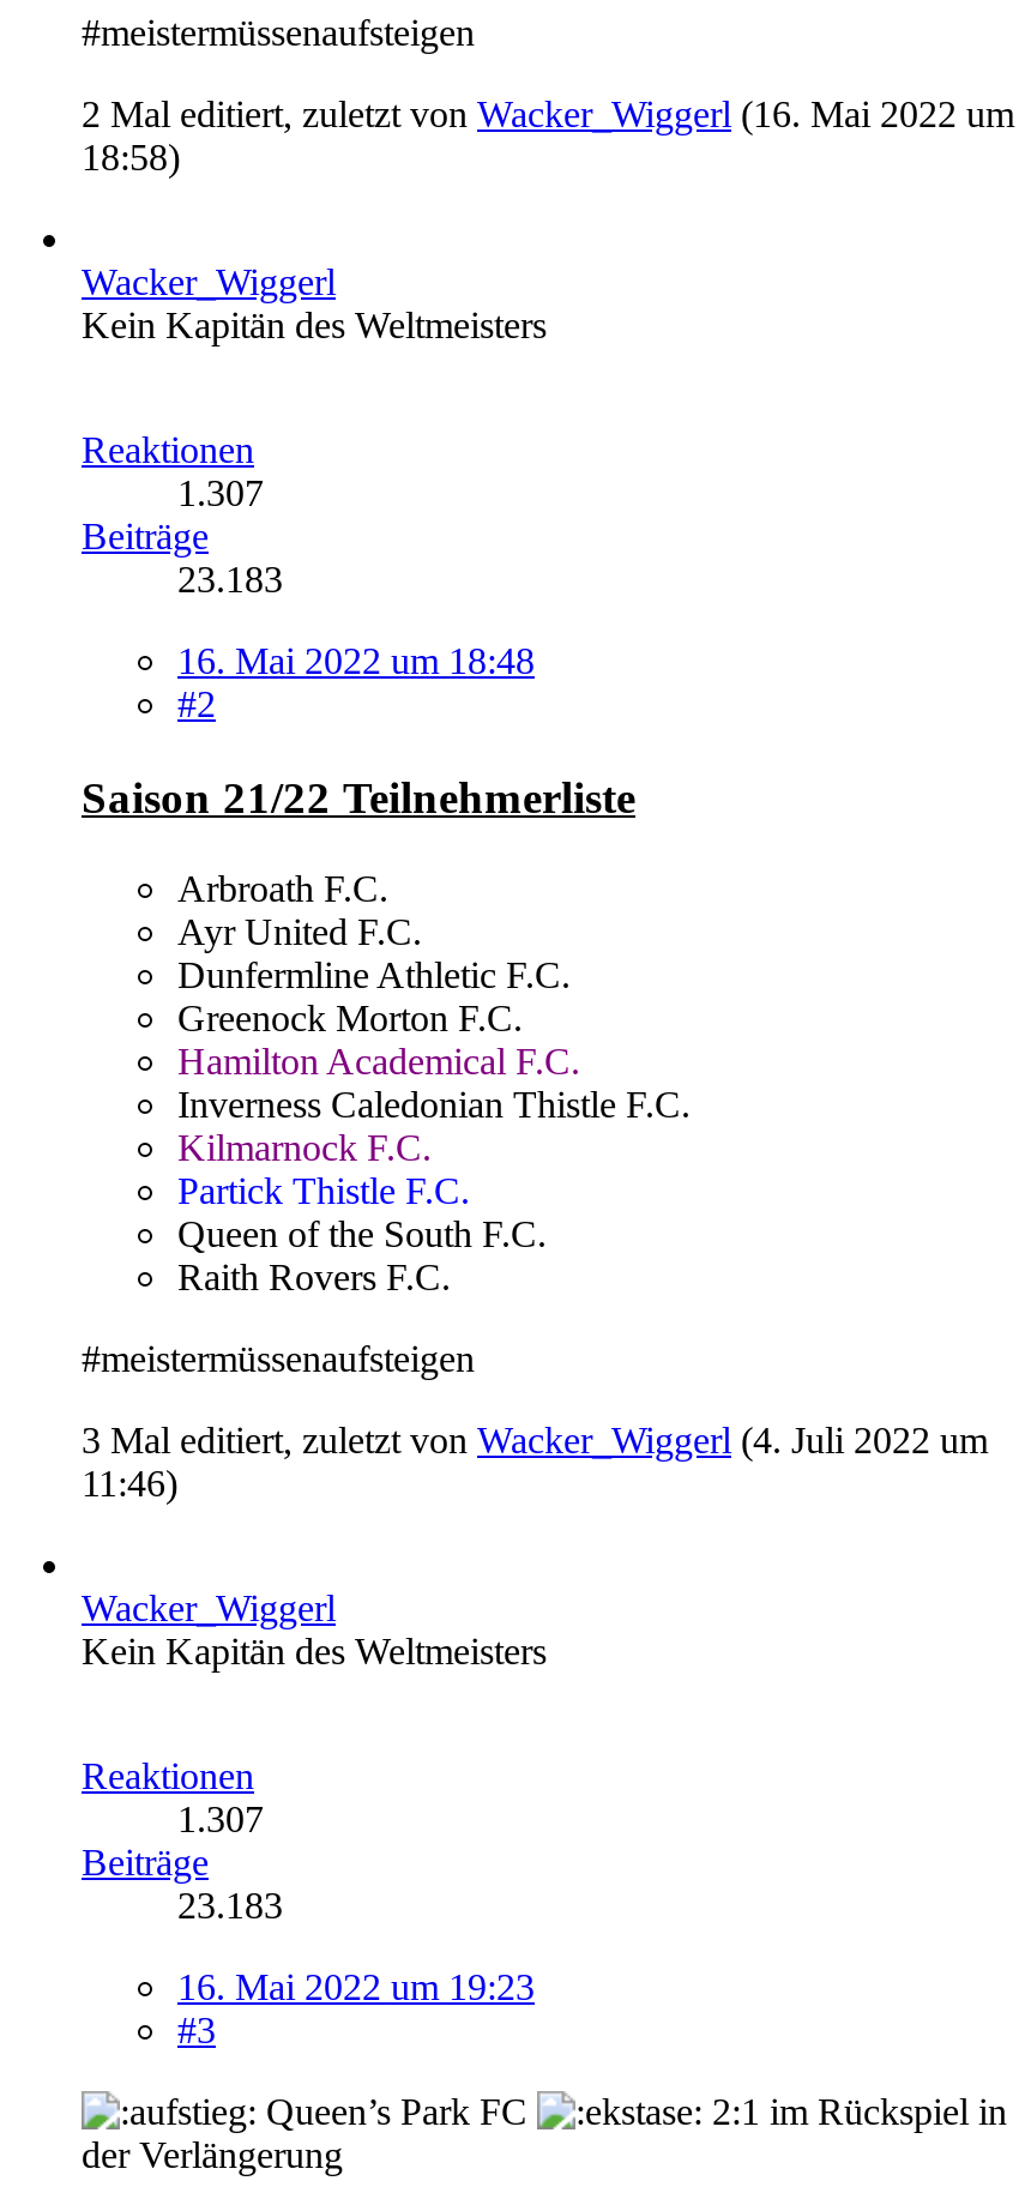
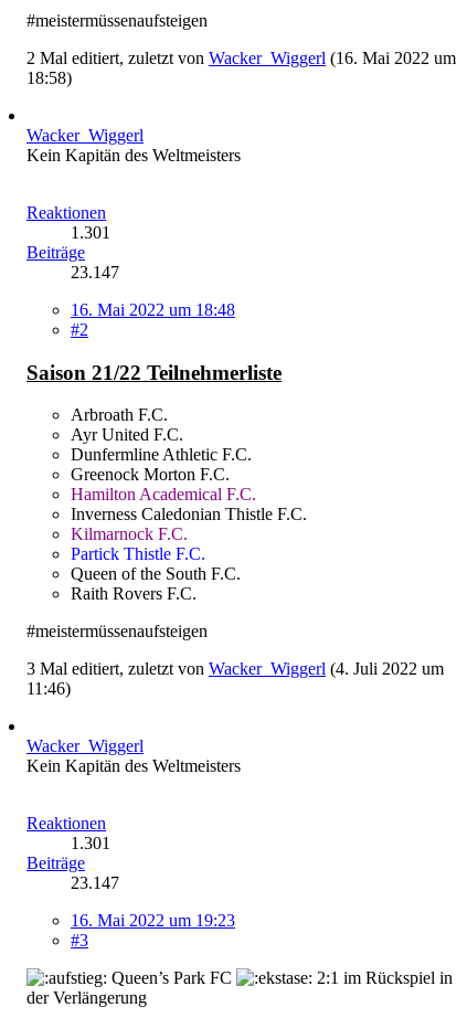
[177,472,264,513] 1.307 -> [71,223,110,242] 1.301
[177,558,283,599] 23.183 -> [71,263,119,281] 23.147
[177,1799,264,1840] 1.307 -> [71,834,110,853] 1.301
[177,1885,283,1926] 23.183 -> [71,874,119,892] 23.147

